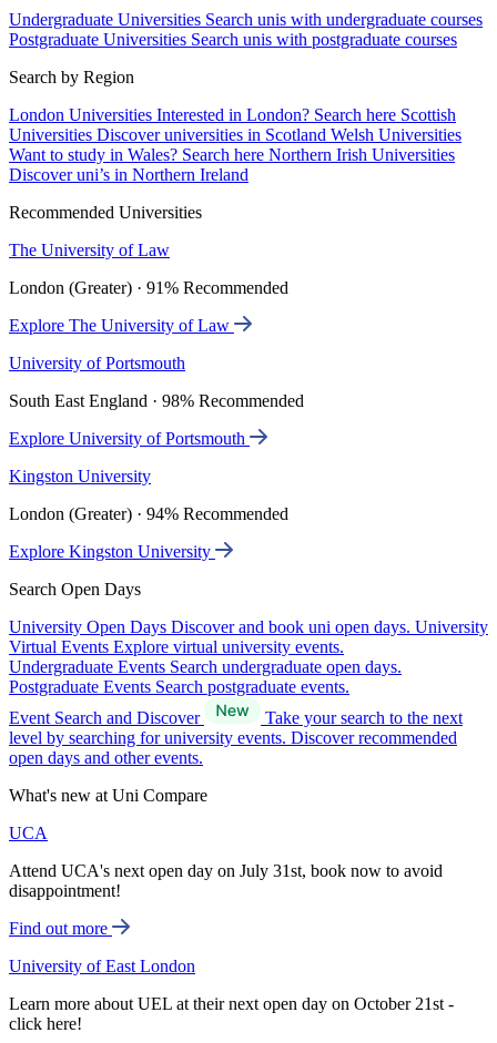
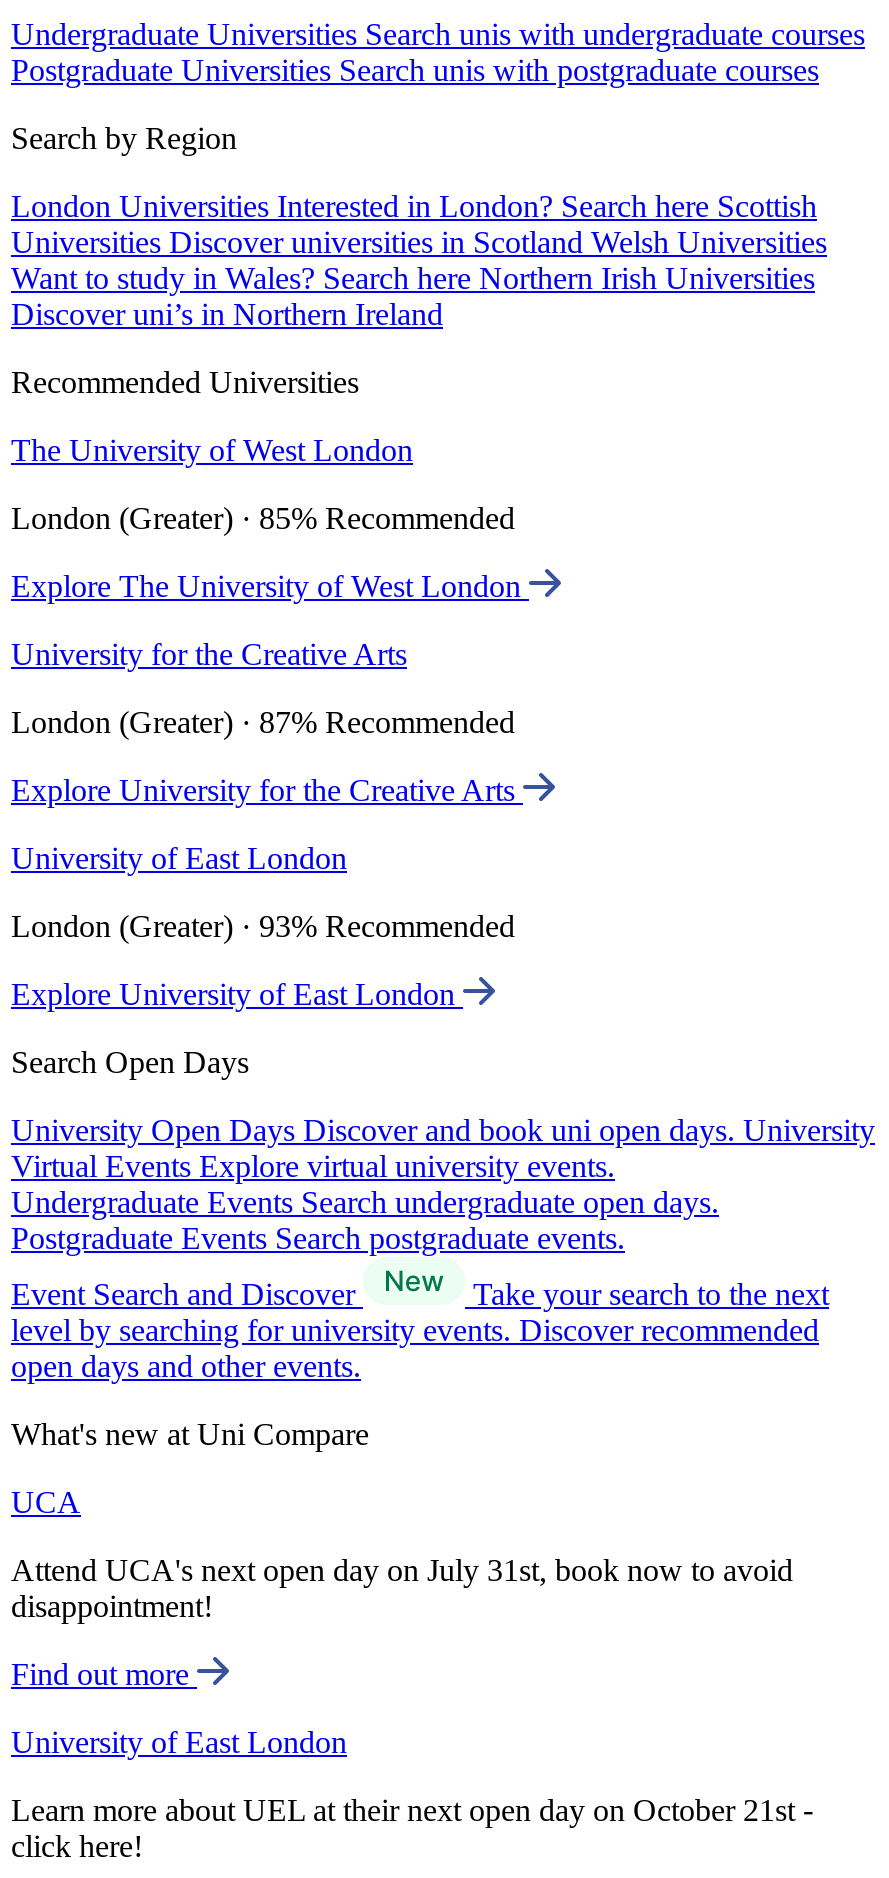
[9,241,170,259] The University of Law -> [11,433,413,467] The University of West London
[9,278,288,297] London (Greater) · 91% Recommended -> [11,501,515,535] London (Greater) · 85% Recommended
[9,316,234,335] Explore The University of Law -> [11,569,529,603] Explore The University of West London
[9,354,185,373] University of Portsmouth -> [11,637,407,671] University for the Creative Arts
[9,391,304,410] South East England · 98% Recommended -> [11,705,515,739] London (Greater) · 87% Recommended
[9,429,250,448] Explore University of Portsmouth -> [11,773,523,807] Explore University for the Creative Arts
[9,467,151,486] Kingston University -> [11,841,347,875] University of East London
[9,504,288,523] London (Greater) · 94% Recommended -> [11,909,515,943] London (Greater) · 93% Recommended
[9,542,215,561] Explore Kingston University -> [11,977,463,1011] Explore University of East London

